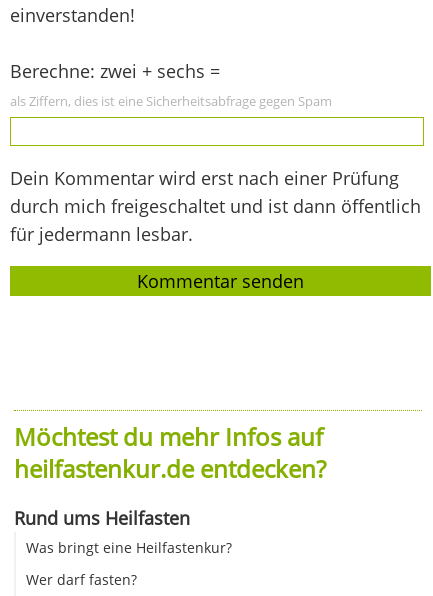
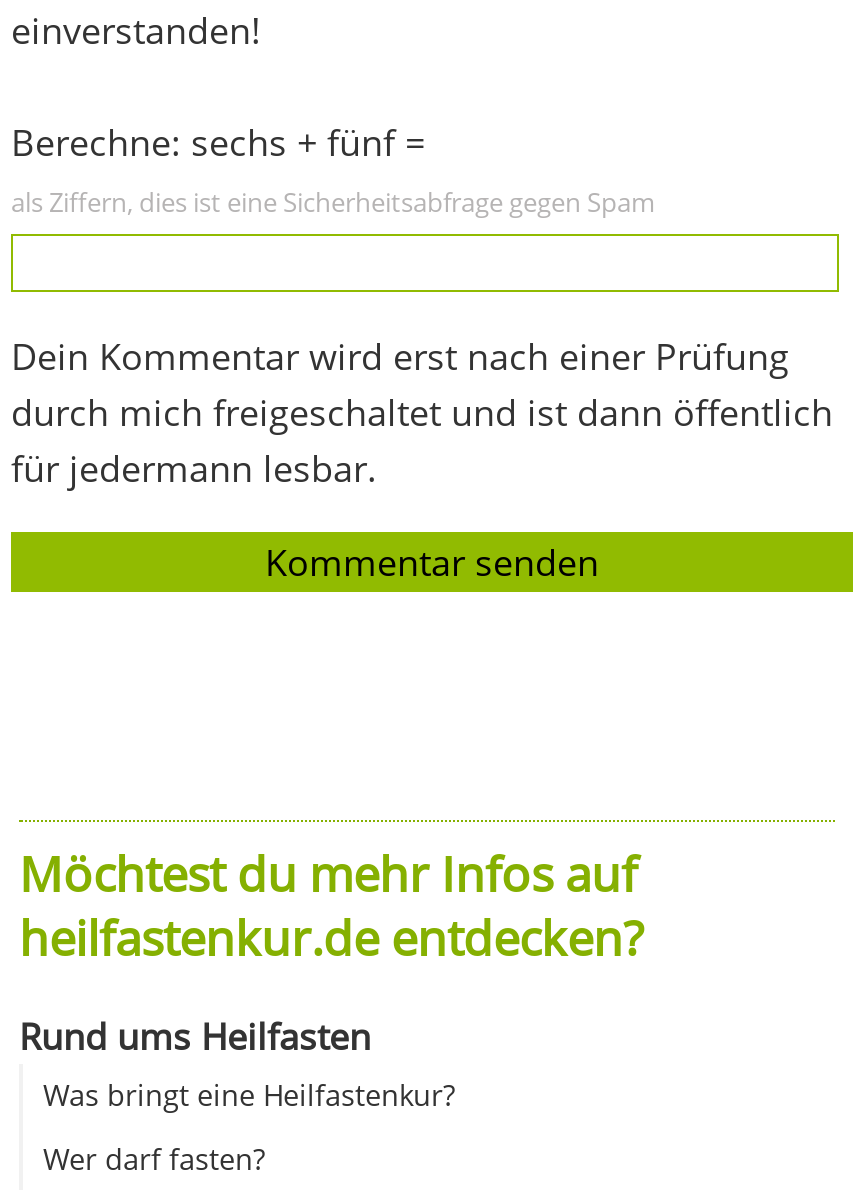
[10,58,220,82] Berechne: zwei + sechs = -> [11,117,425,165] Berechne: sechs + fünf =

